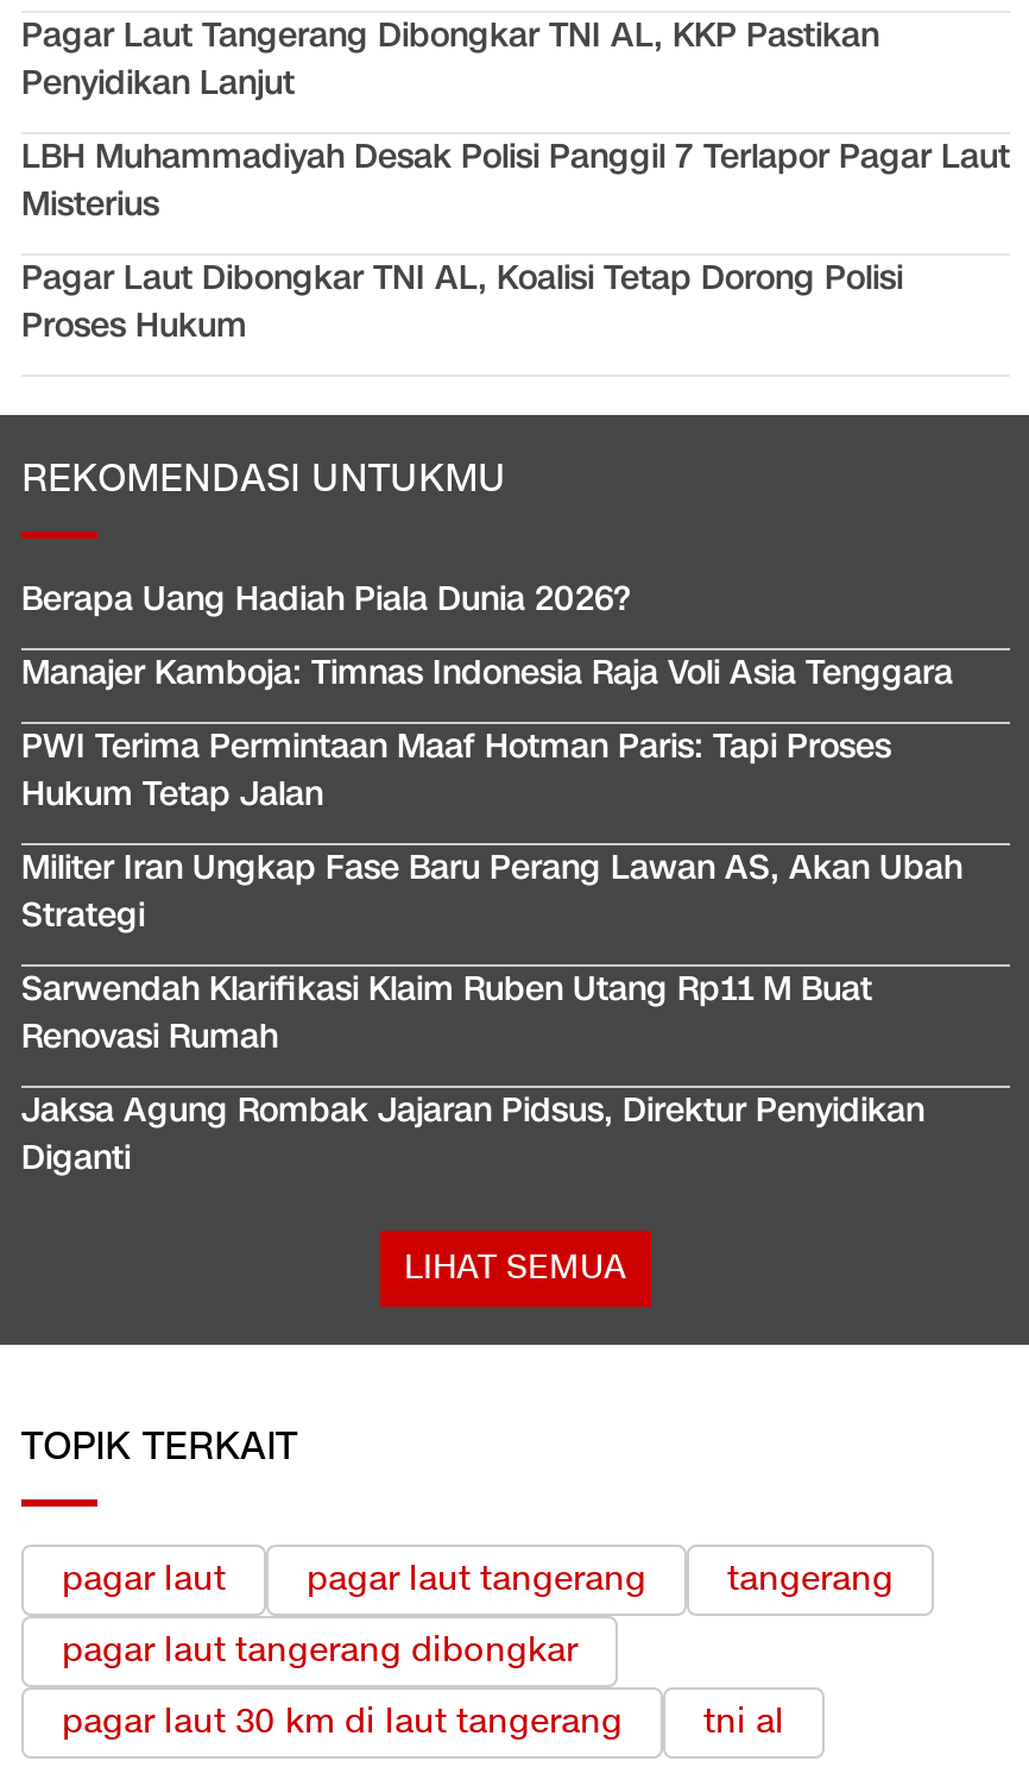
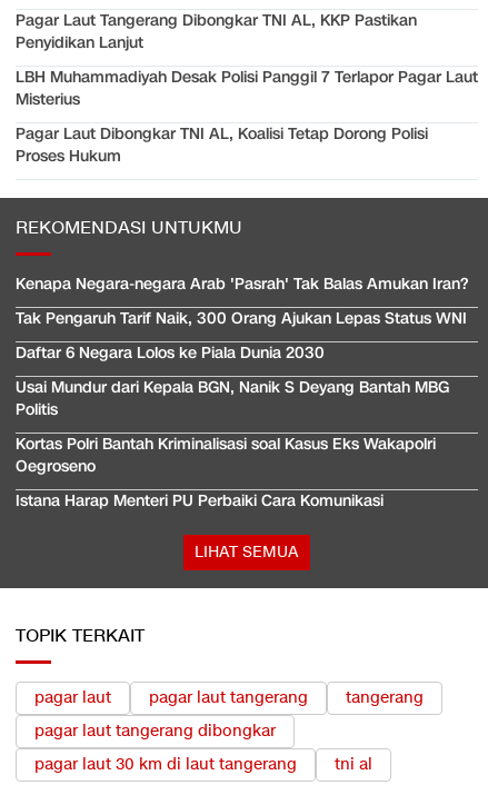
[21,578,630,623] Berapa Uang Hadiah Piala Dunia 2026? -> [16,274,468,295] Kenapa Negara-negara Arab 'Pasrah' Tak Balas Amukan Iran?
[21,651,953,697] Manajer Kamboja: Timnas Indonesia Raja Voli Asia Tenggara -> [16,308,467,330] Tak Pengaruh Tarif Naik, 300 Orang Ajukan Lepas Status WNI
[21,725,891,818] PWI Terima Permintaan Maaf Hotman Paris: Tapi Proses | Hukum Tetap Jalan -> [16,343,325,364] Daftar 6 Negara Lolos ke Piala Dunia 2030
[21,846,962,939] Militer Iran Ungkap Fase Baru Perang Lawan AS, Akan Ubah | Strategi -> [16,377,449,421] Usai Mundur dari Kepala BGN, Nanik S Deyang Bantah MBG | Politis
[21,968,872,1060] Sarwendah Klarifikasi Klaim Ruben Utang Rp11 M Buat | Renovasi Rumah -> [16,434,436,477] Kortas Polri Bantah Kriminalisasi soal Kasus Eks Wakapolri | Oegroseno
[21,1089,924,1182] Jaksa Agung Rombak Jajaran Pidsus, Direktur Penyidikan | Diganti -> [16,491,384,512] Istana Harap Menteri PU Perbaiki Cara Komunikasi

